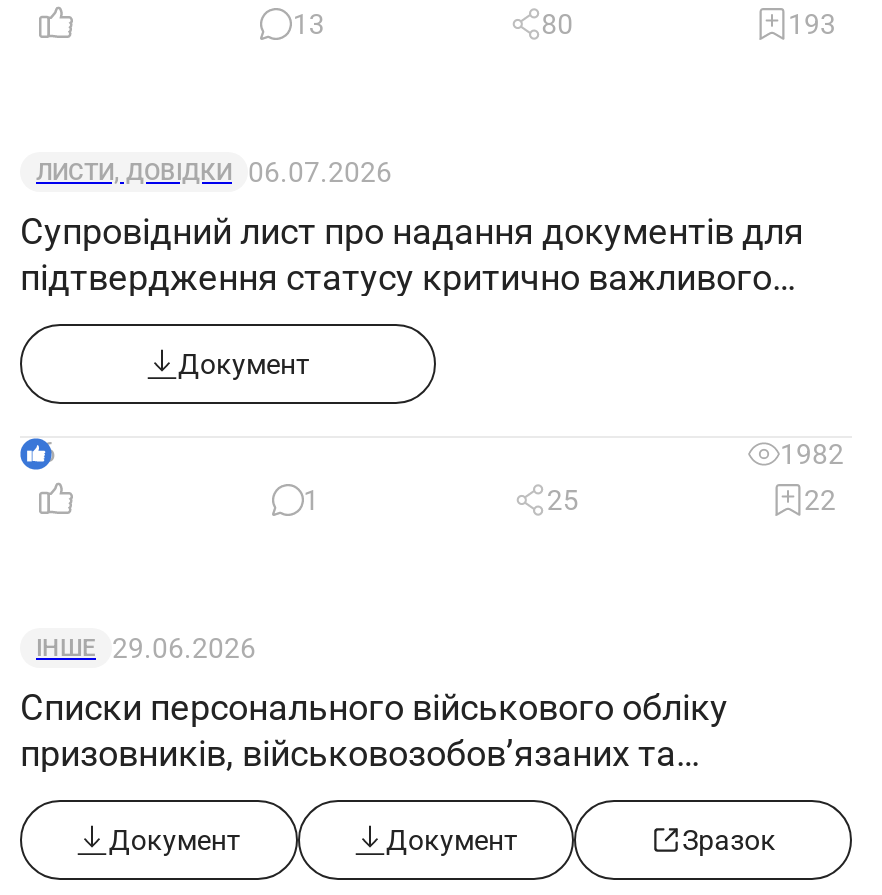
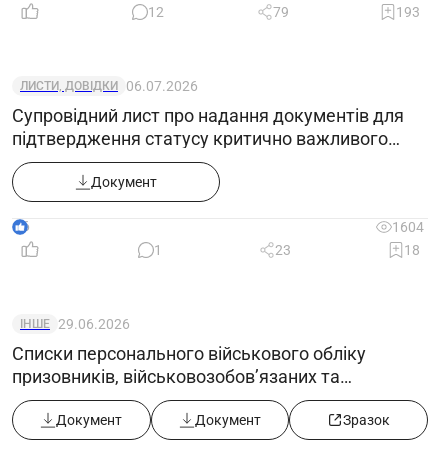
[293,8,325,40] 13 -> [148,4,164,20] 12
[541,8,573,40] 80 -> [273,4,289,20] 79
[780,438,844,470] 1982 -> [392,219,424,235] 1604
[547,484,579,516] 25 -> [275,242,291,258] 23
[804,484,836,516] 22 -> [404,242,420,258] 18

